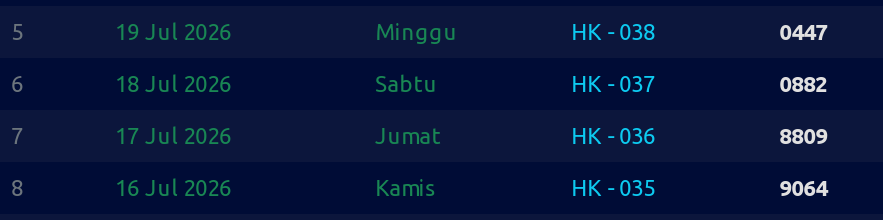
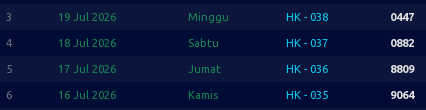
[11,19,23,43] 5 -> [6,11,12,23] 3
[11,71,23,95] 6 -> [6,37,12,49] 4
[11,123,23,147] 7 -> [6,63,12,75] 5
[11,175,23,199] 8 -> [6,89,12,101] 6

